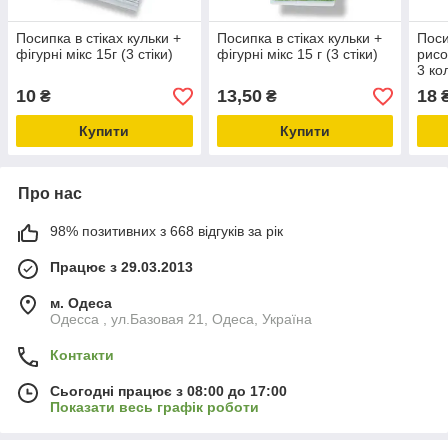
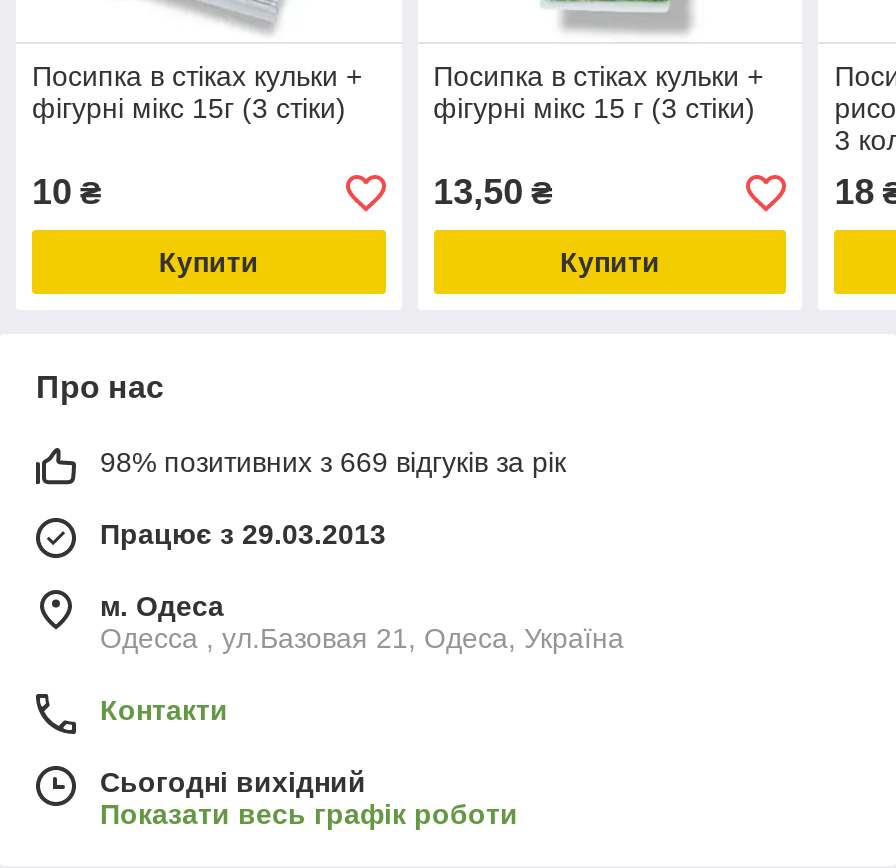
[50,223,283,239] 98% позитивних з 668 відгуків за рік -> [100,447,566,479] 98% позитивних з 669 відгуків за рік
[50,383,287,399] Сьогодні працює з 08:00 до 17:00 -> [100,767,366,799] Сьогодні вихідний

